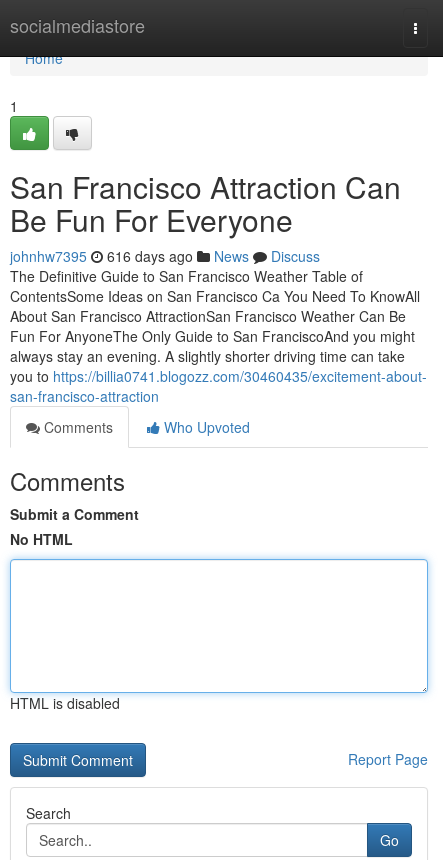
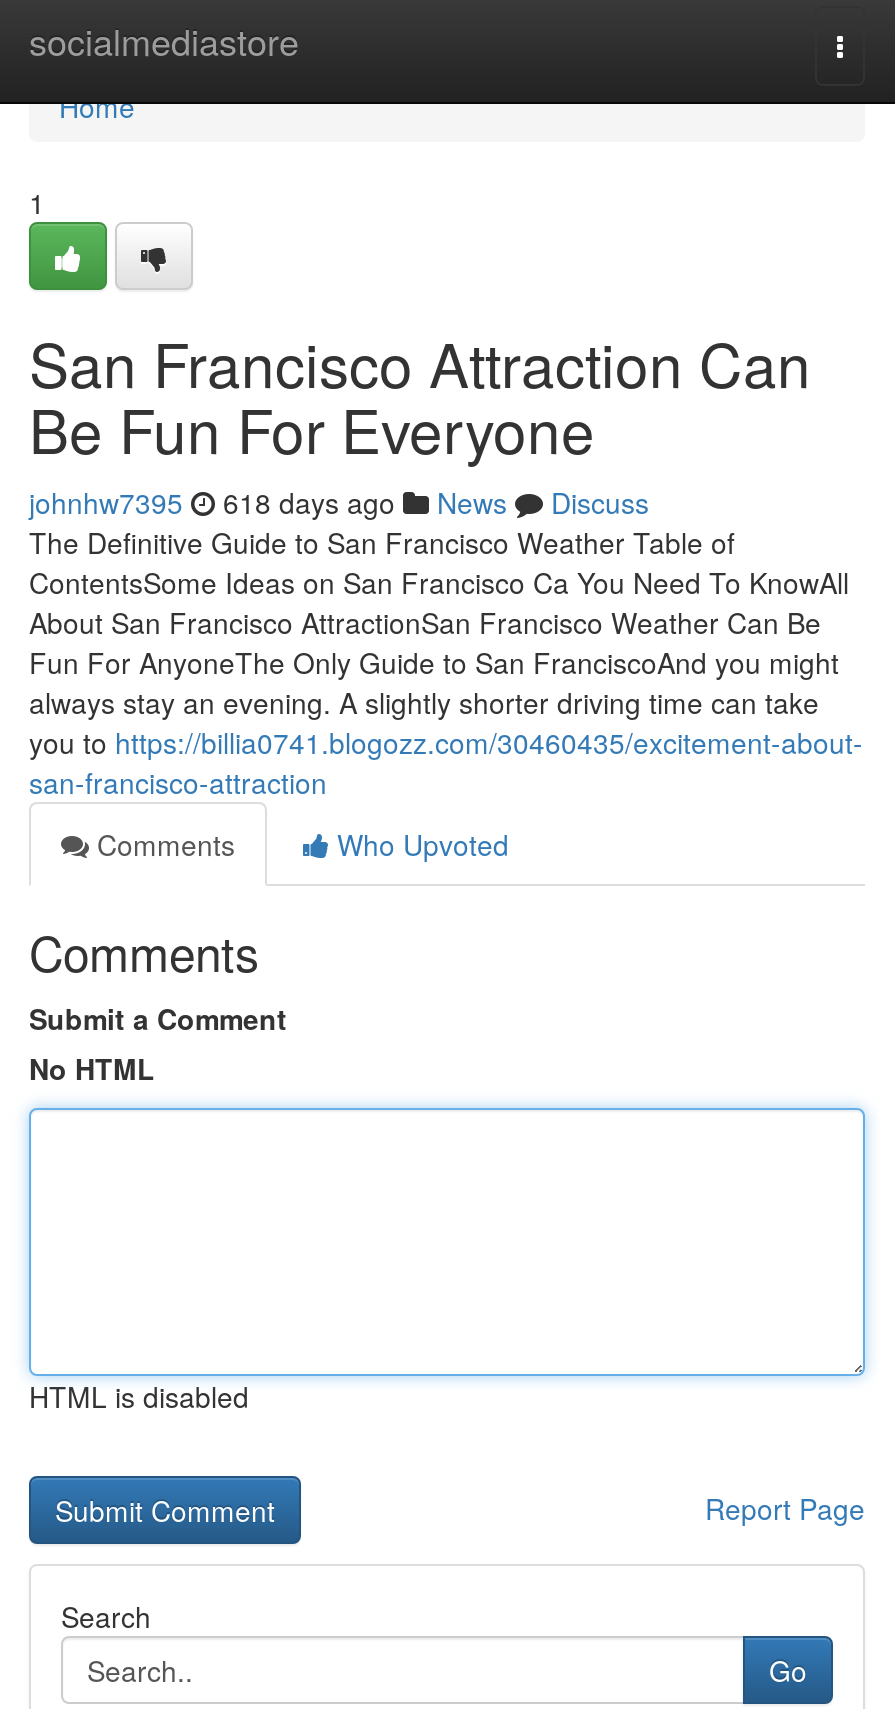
[10,246,320,266] johnhw7395 616 days ago News Discuss -> [29,482,649,522] johnhw7395 618 days ago News Discuss

